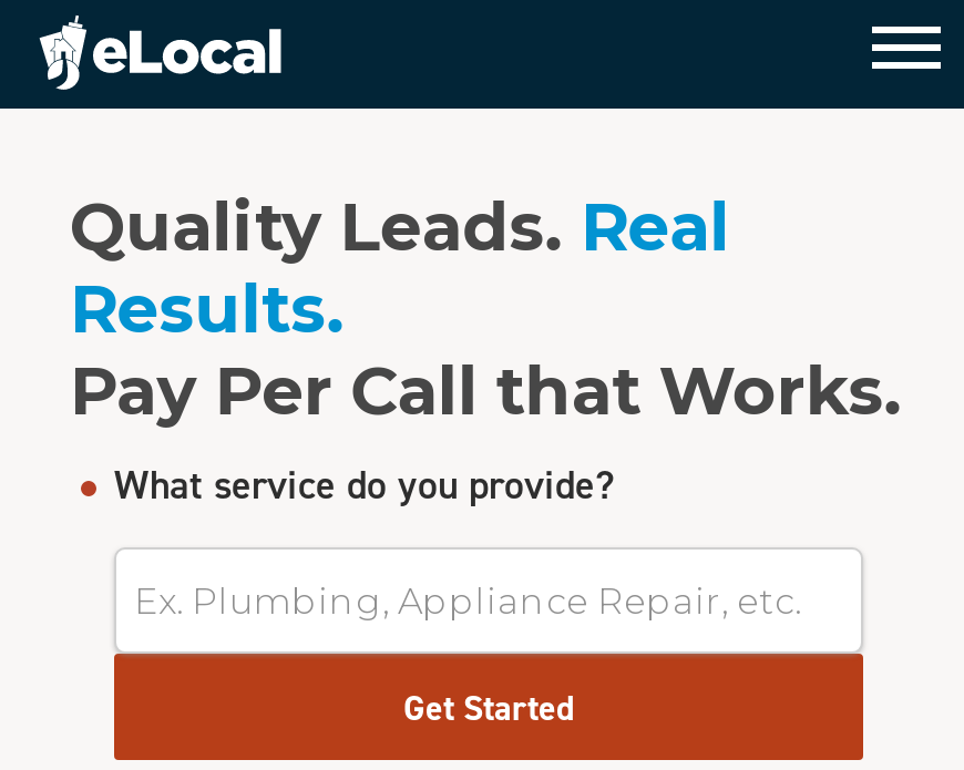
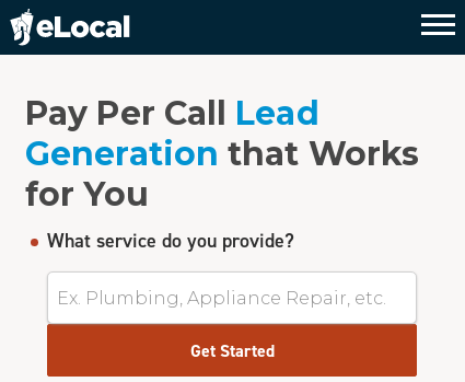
[70,186,902,432] Quality Leads. Real | Results. | Pay Per Call that Works. -> [25,93,419,215] Pay Per Call Lead | Generation that Works | for You

